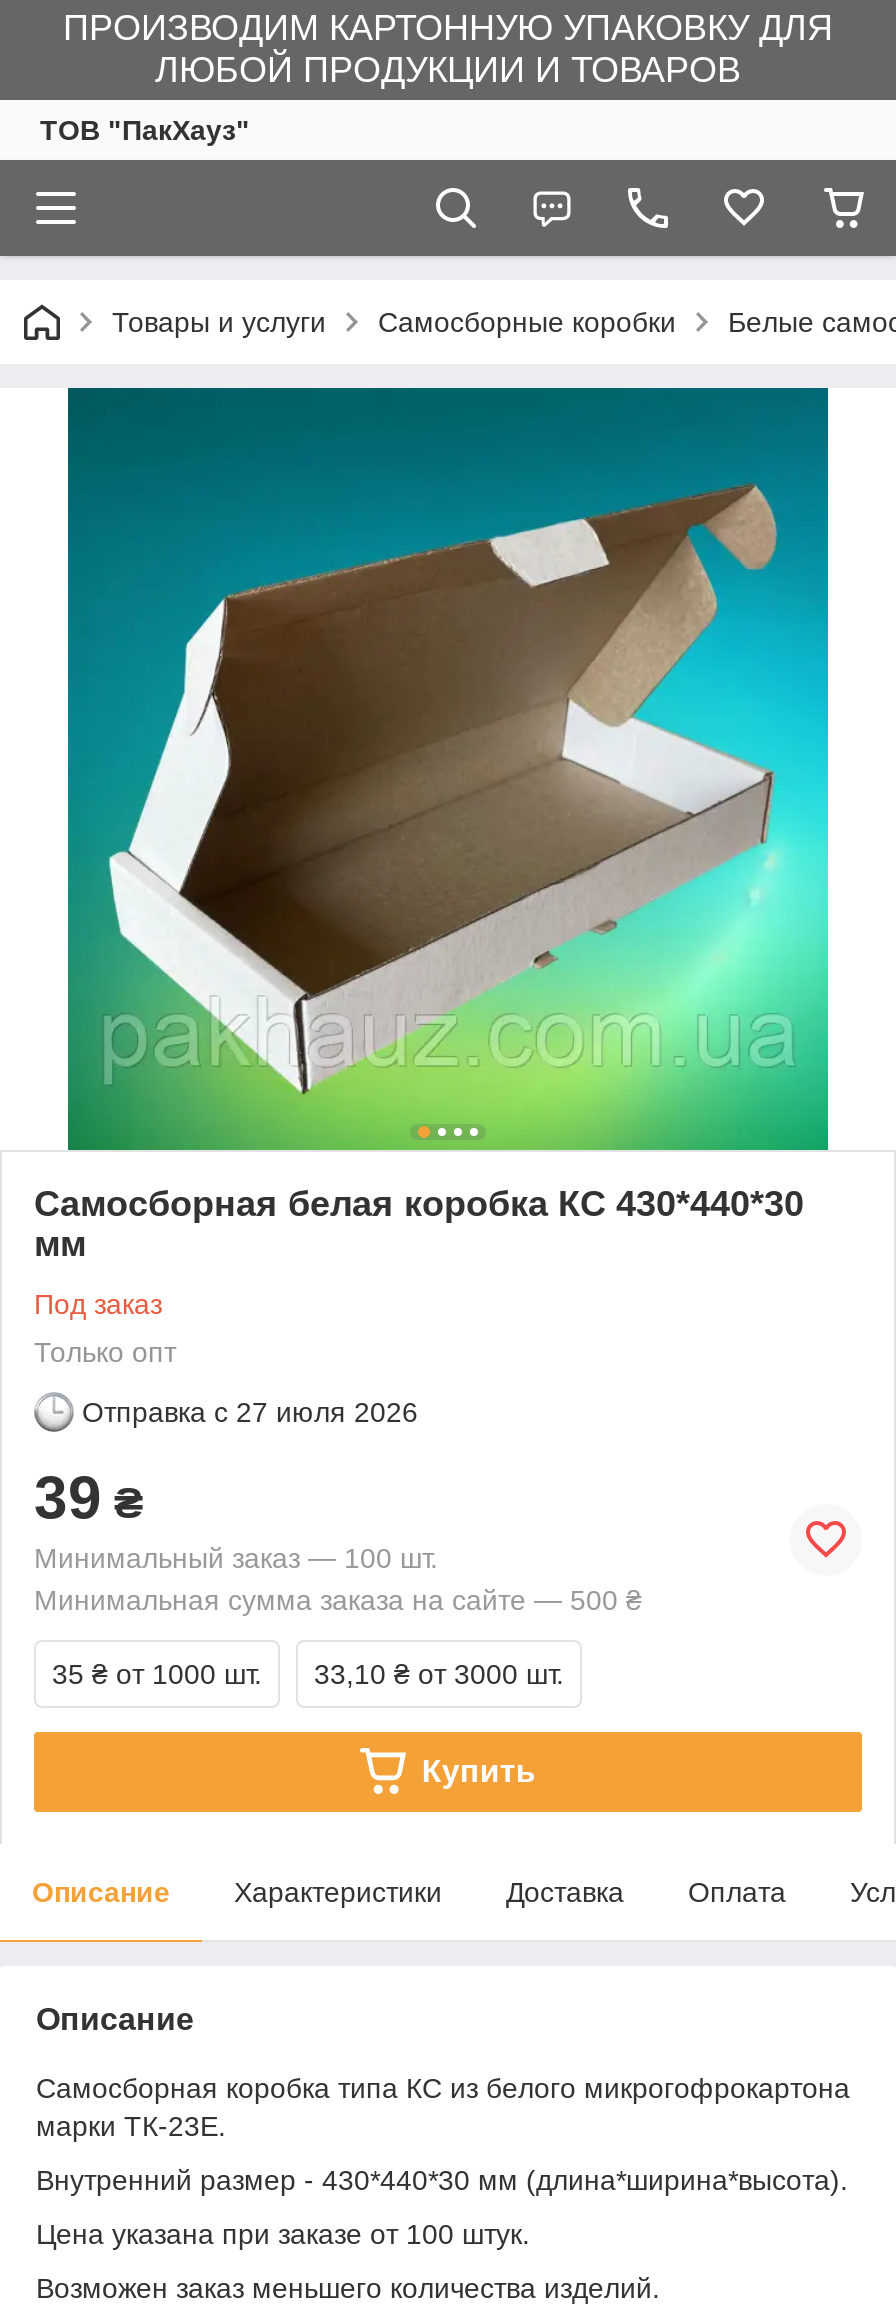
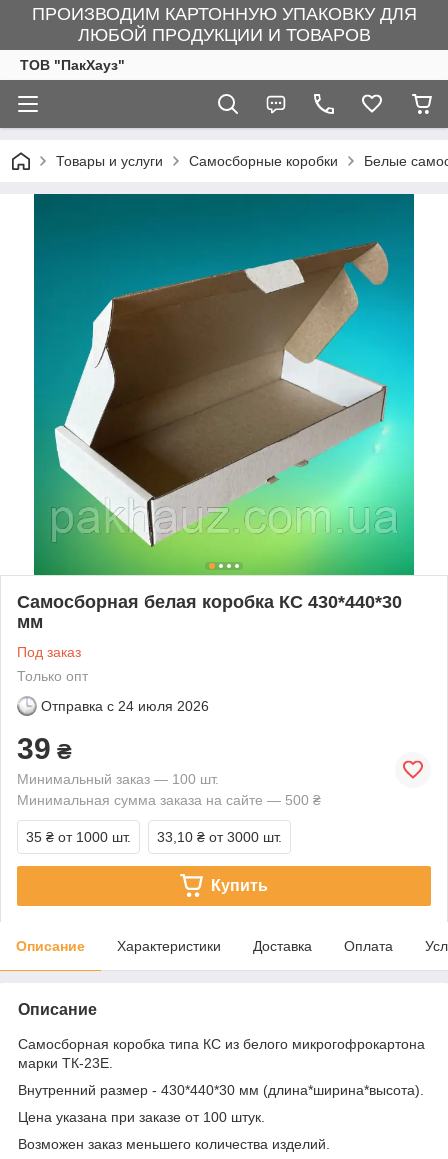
[82,1396,418,1428] Отправка с 27 июля 2026 -> [41,698,209,714] Отправка с 24 июля 2026

